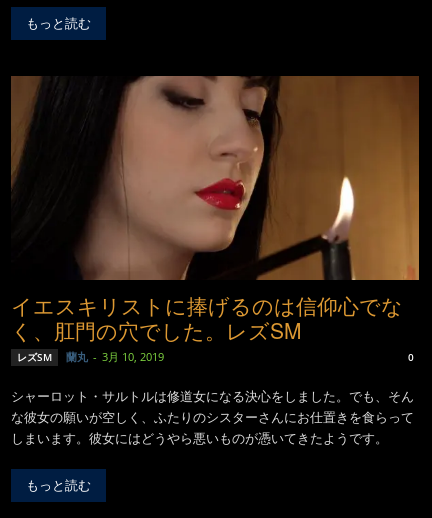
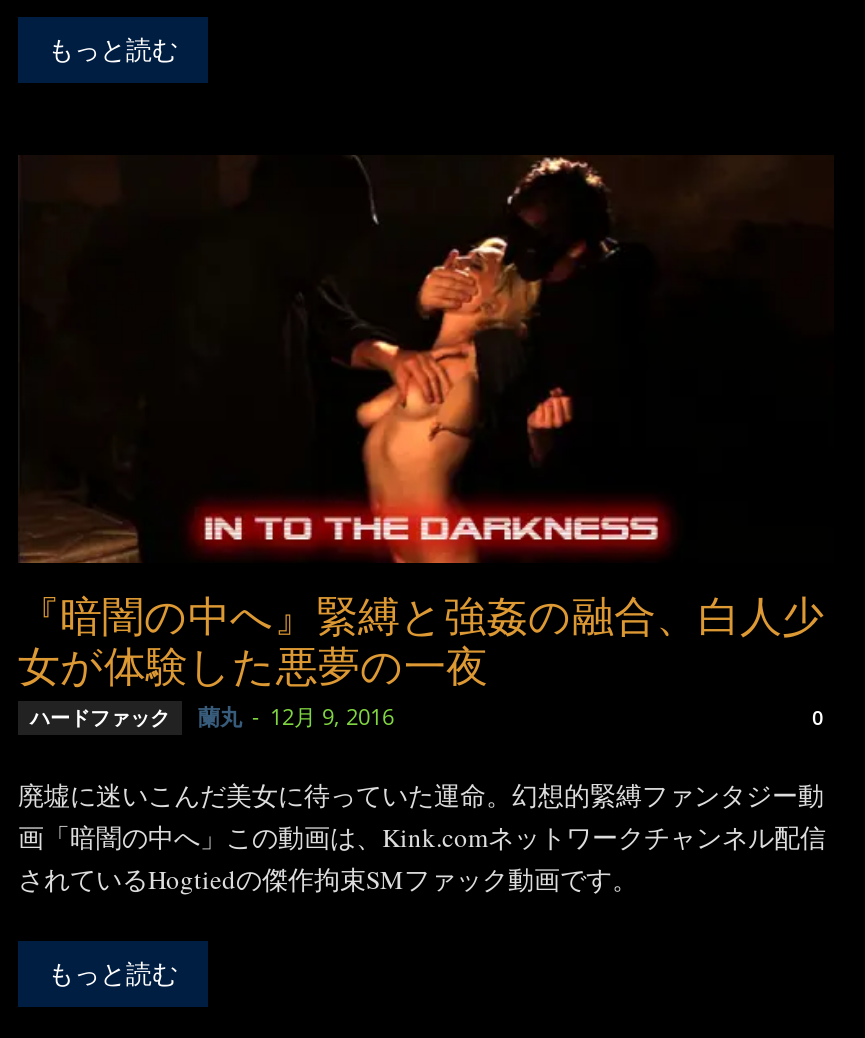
[11,75,420,363] [image] | イエスキリストに捧げるのは信仰心でな | く、肛門の穴でした。レズSM | レズSM | 蘭丸 - 3月 10, 2019 -> [18,155,834,730] [image] | 『暗闇の中へ』緊縛と強姦の融合、白人少 | 女が体験した悪夢の一夜 | ハードファック | 蘭丸 - 12月 9, 2016
[11,386,414,446] シャーロット・サルトルは修道女になる決心をしました。でも、そん | な彼女の願いが空しく、ふたりのシスターさんにお仕置きを食らって | しまいます。彼女にはどうやら悪いものが憑いてきたようです。 -> [18,776,826,896] 廃墟に迷いこんだ美女に待っていた運命。幻想的緊縛ファンタジー動 | 画「暗闇の中へ」この動画は、Kink.comネットワークチャンネル配信 | されているHogtiedの傑作拘束SMファック動画です。

